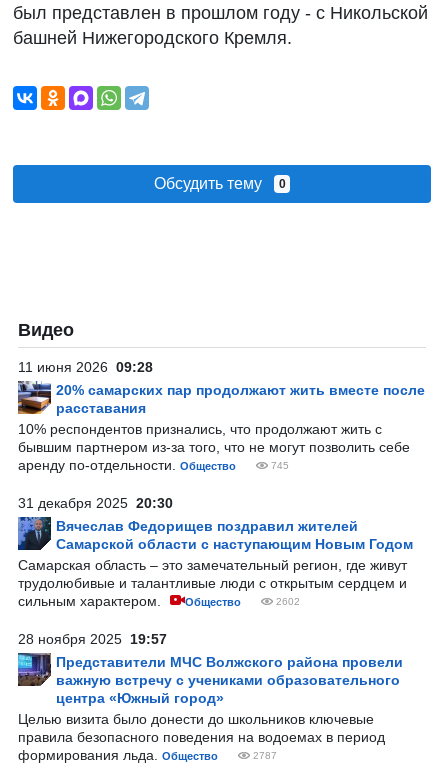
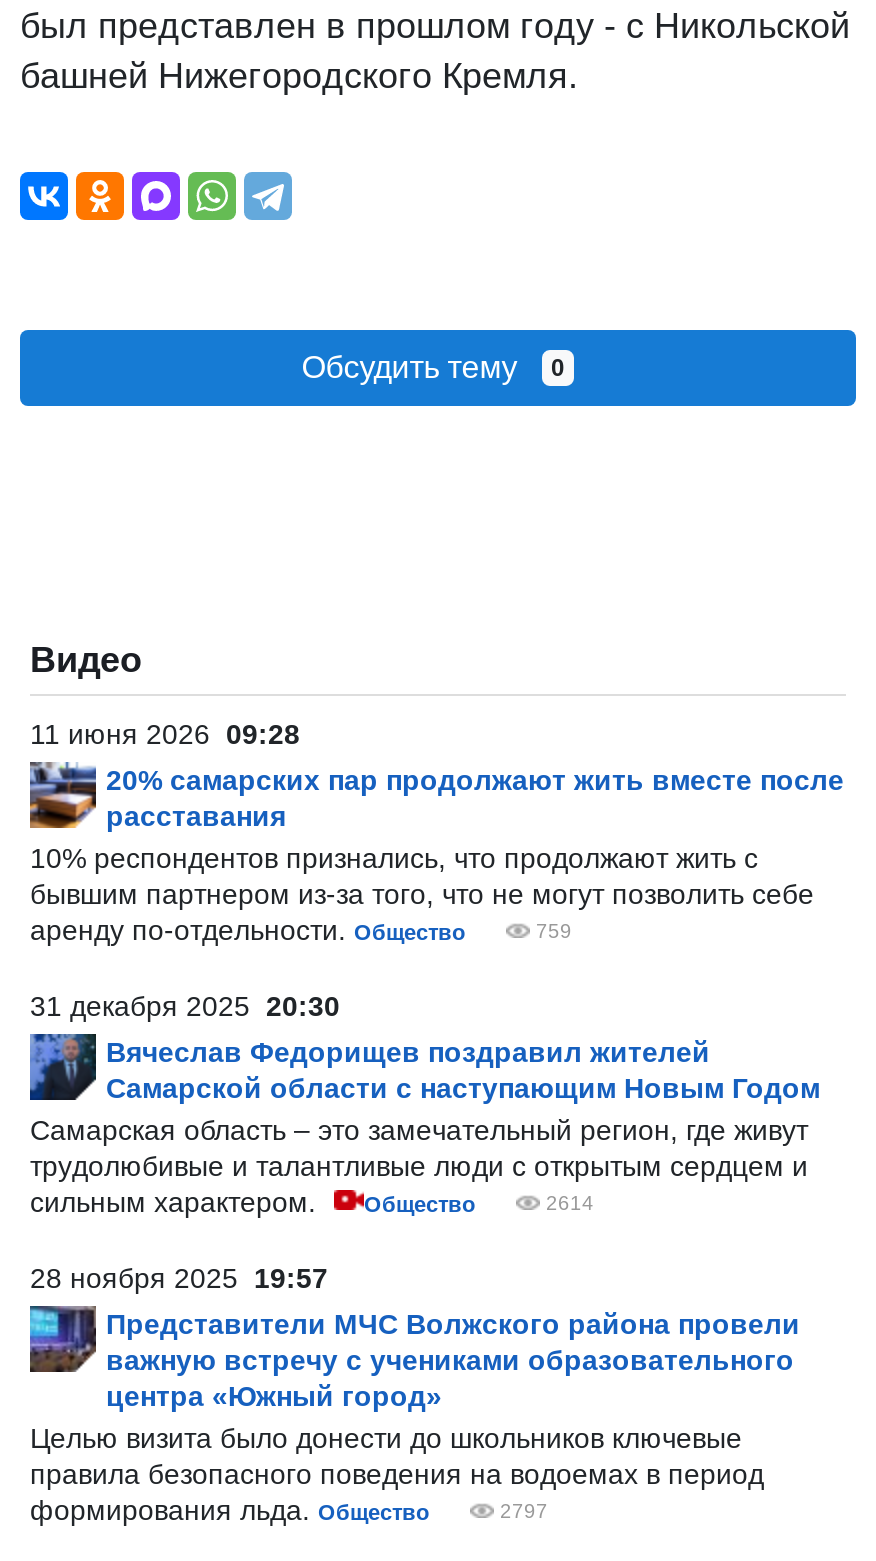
[271,460,289,471] 745 -> [536,920,572,942] 759
[276,596,300,607] 2602 -> [546,1192,594,1214] 2614
[253,750,277,761] 2787 -> [500,1500,548,1522] 2797

